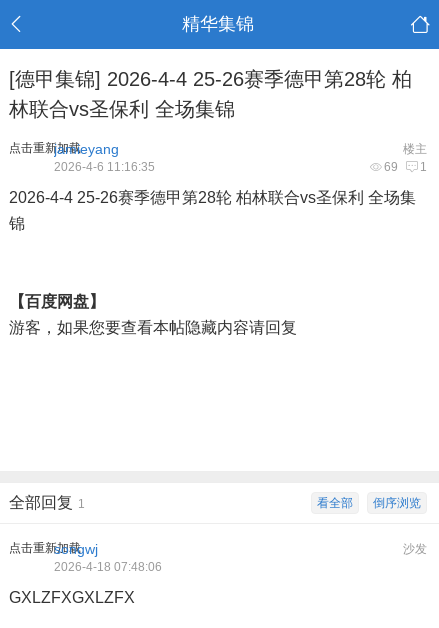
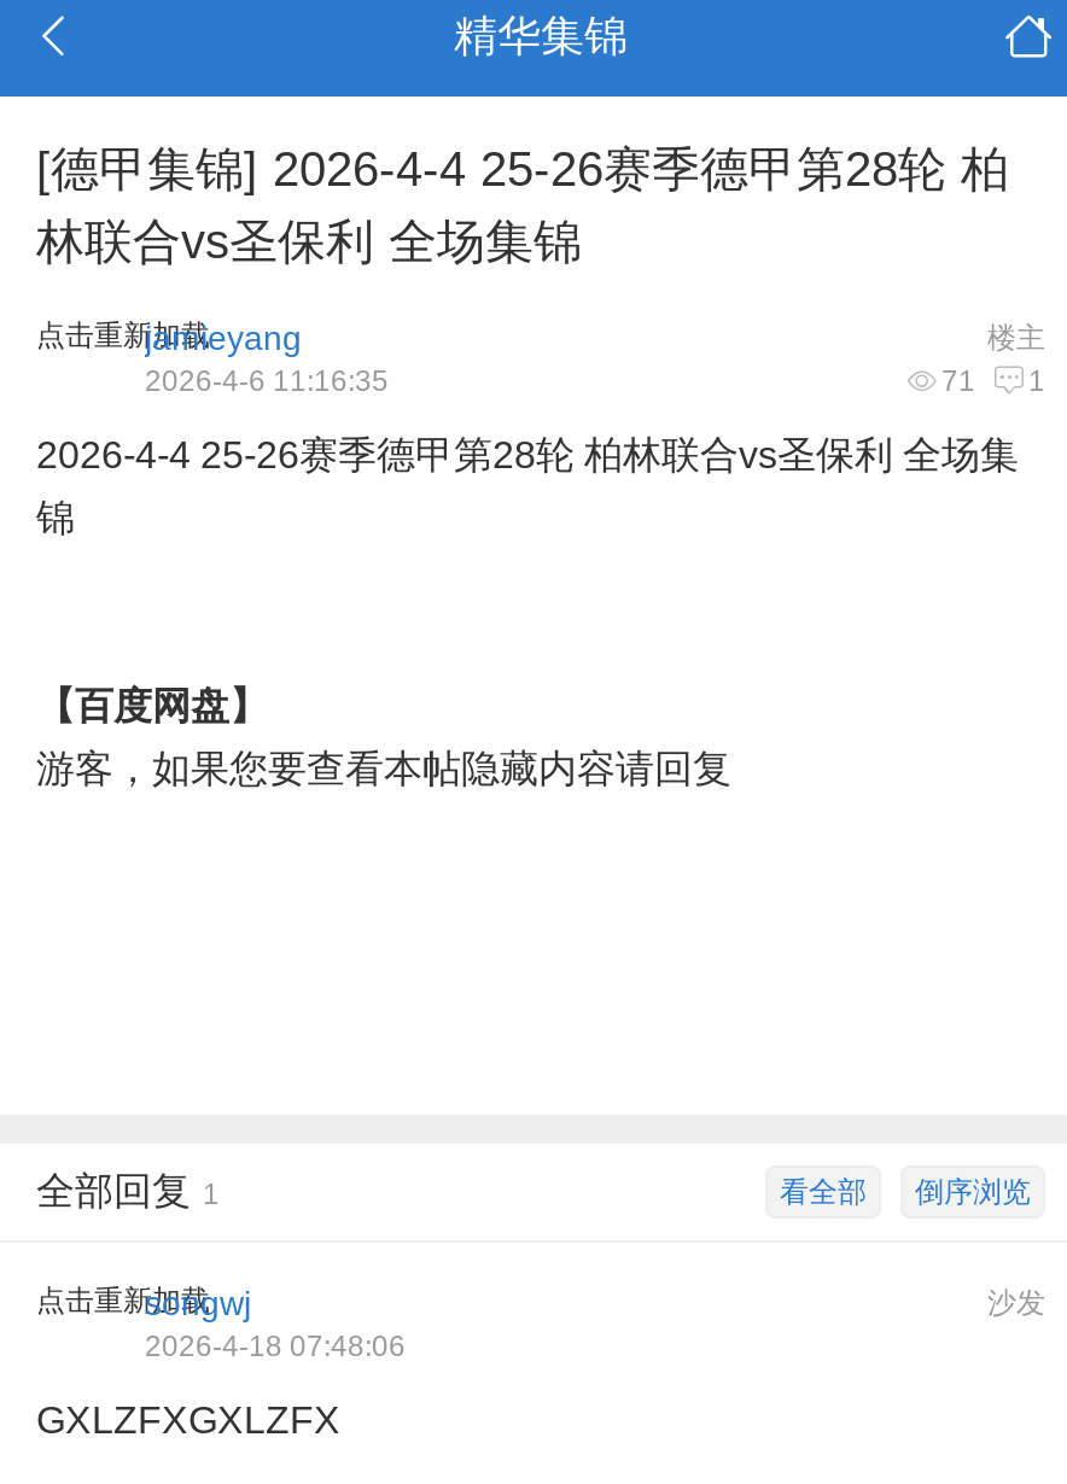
[384,160,427,174] 69 1 -> [941,364,1045,398] 71 1

